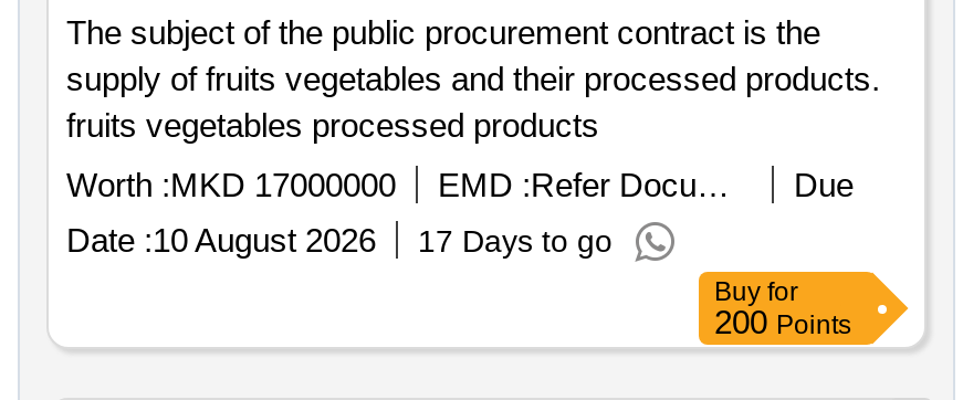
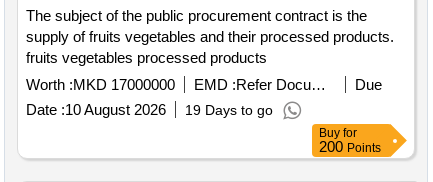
[66,221,613,259] Date : 10 August 2026 17 Days to go -> [26,101,273,118] Date : 10 August 2026 19 Days to go

